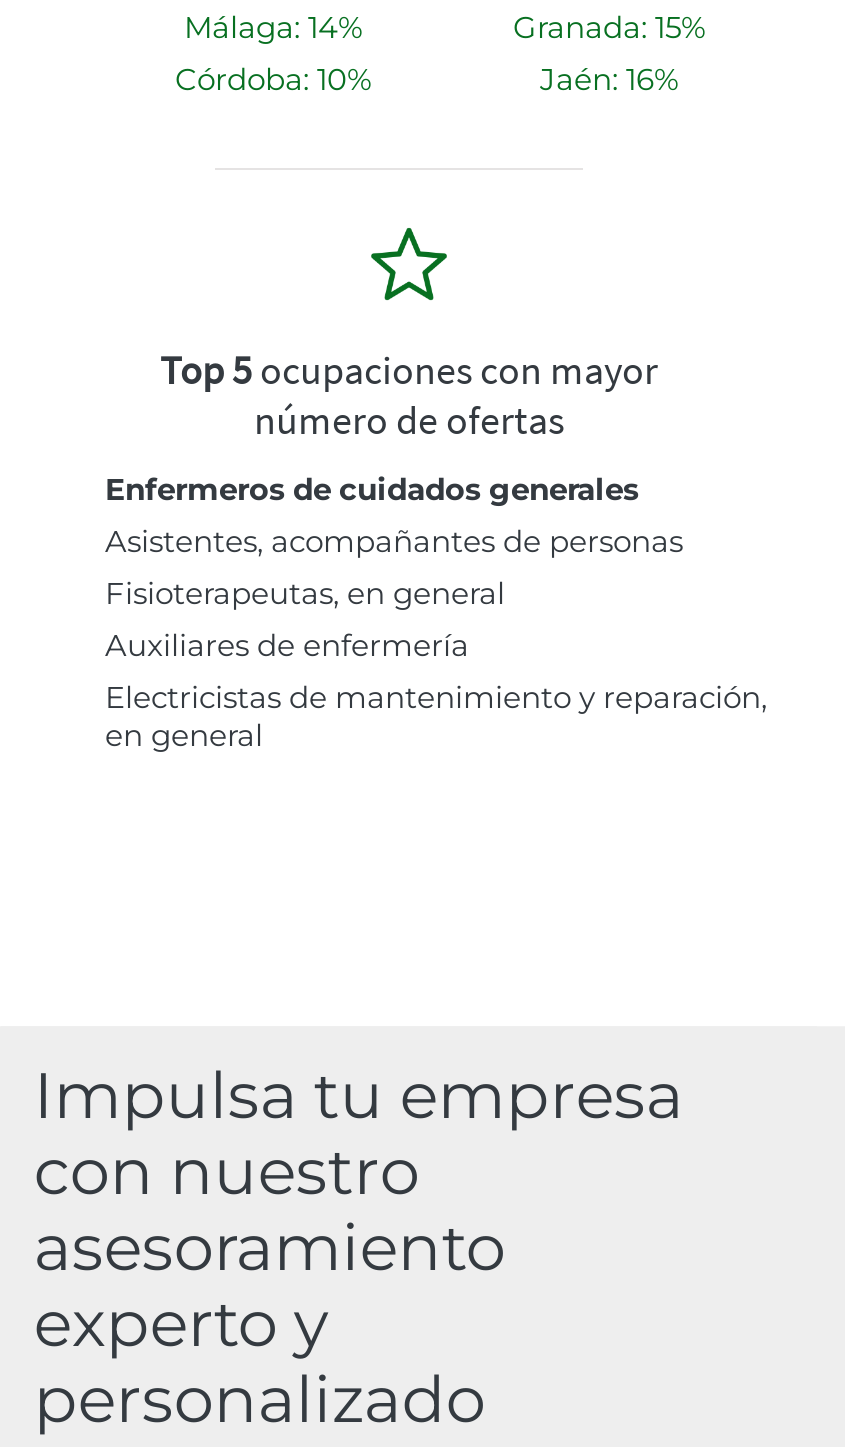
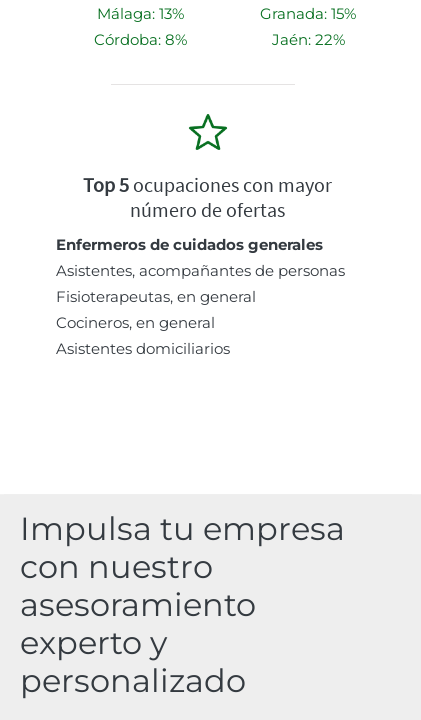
[184,8,362,46] Málaga: 14% -> [96,4,183,23] Málaga: 13%
[175,60,371,98] Córdoba: 10% -> [93,30,186,49] Córdoba: 8%
[540,60,678,98] Jaén: 16% -> [271,30,344,49] Jaén: 22%
[105,626,767,754] Auxiliares de enfermería | Electricistas de mantenimiento y reparación, | en general -> [56,313,230,358] Cocineros, en general | Asistentes domiciliarios

